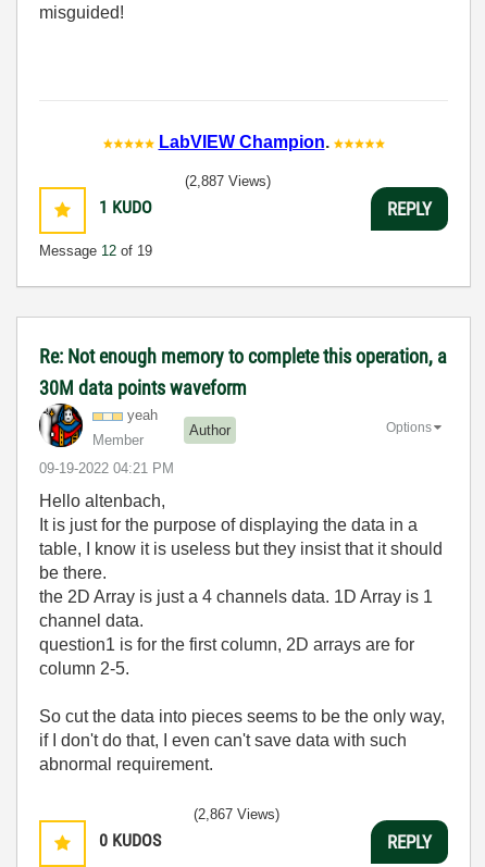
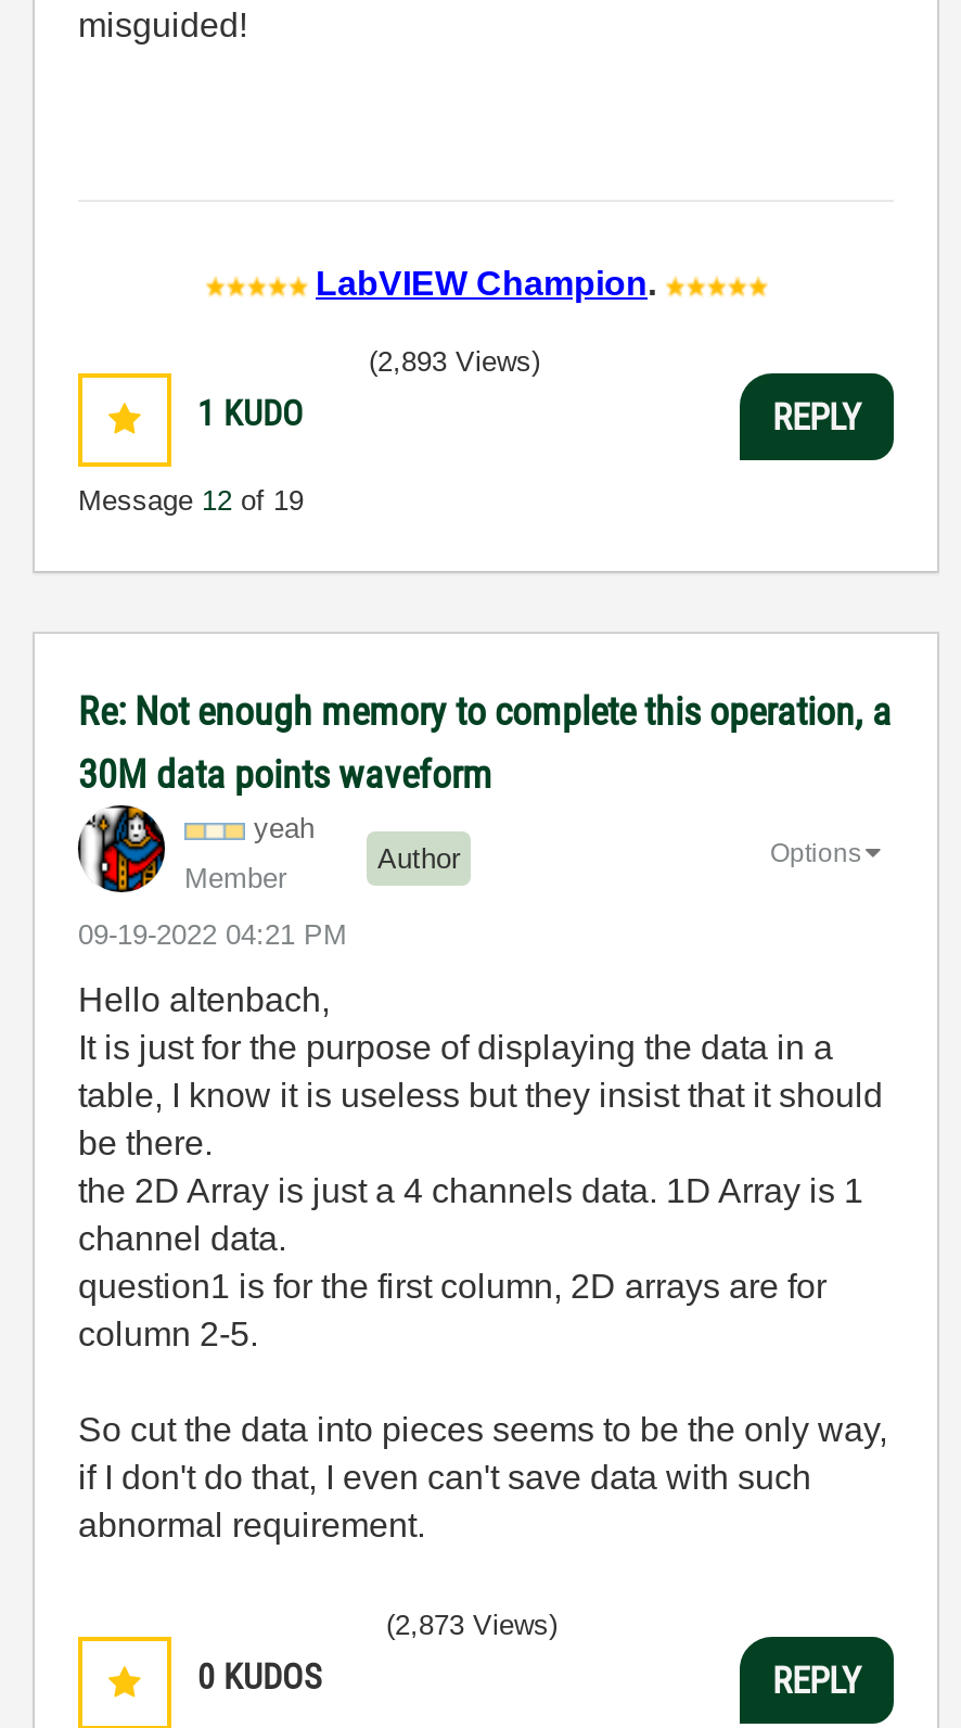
[185,173,271,189] (2,887 Views) -> [369,345,540,378] (2,893 Views)
[194,806,279,822] (2,867 Views) -> [386,1609,558,1641] (2,873 Views)

